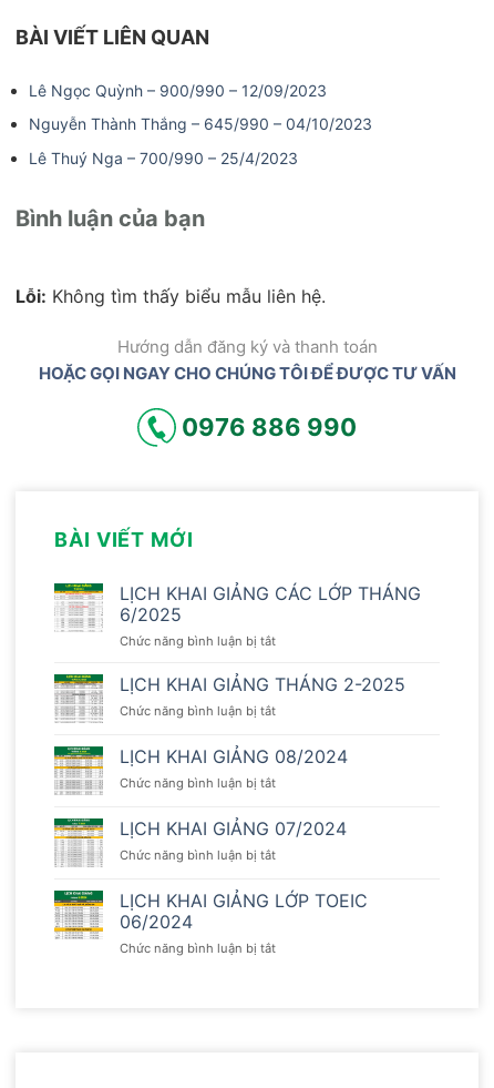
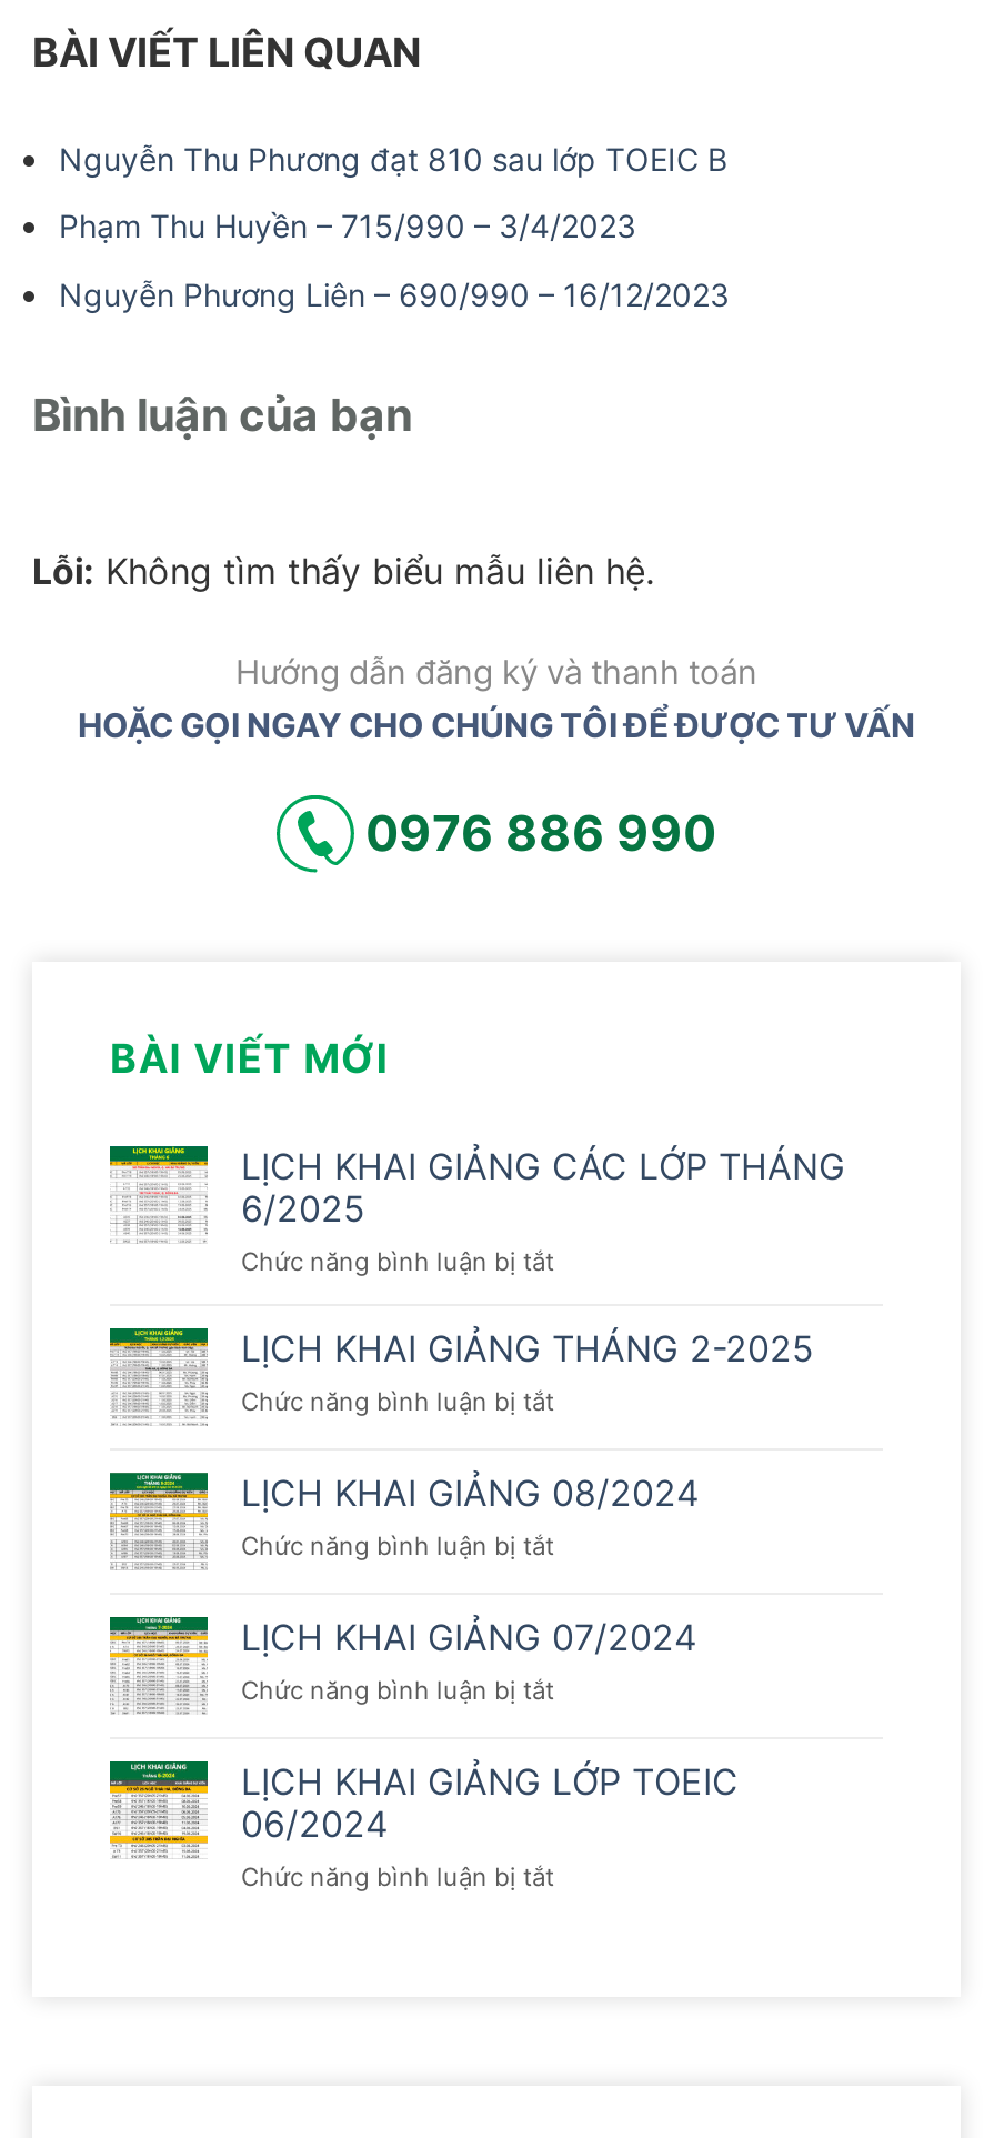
[29,81,327,100] Lê Ngọc Quỳnh – 900/990 – 12/09/2023 -> [59,140,727,178] Nguyễn Thu Phương đạt 810 sau lớp TOEIC B
[29,115,372,134] Nguyễn Thành Thắng – 645/990 – 04/10/2023 -> [59,208,636,245] Phạm Thu Huyền – 715/990 – 3/4/2023
[29,149,298,167] Lê Thuý Nga – 700/990 – 25/4/2023 -> [59,275,730,313] Nguyễn Phương Liên – 690/990 – 16/12/2023

